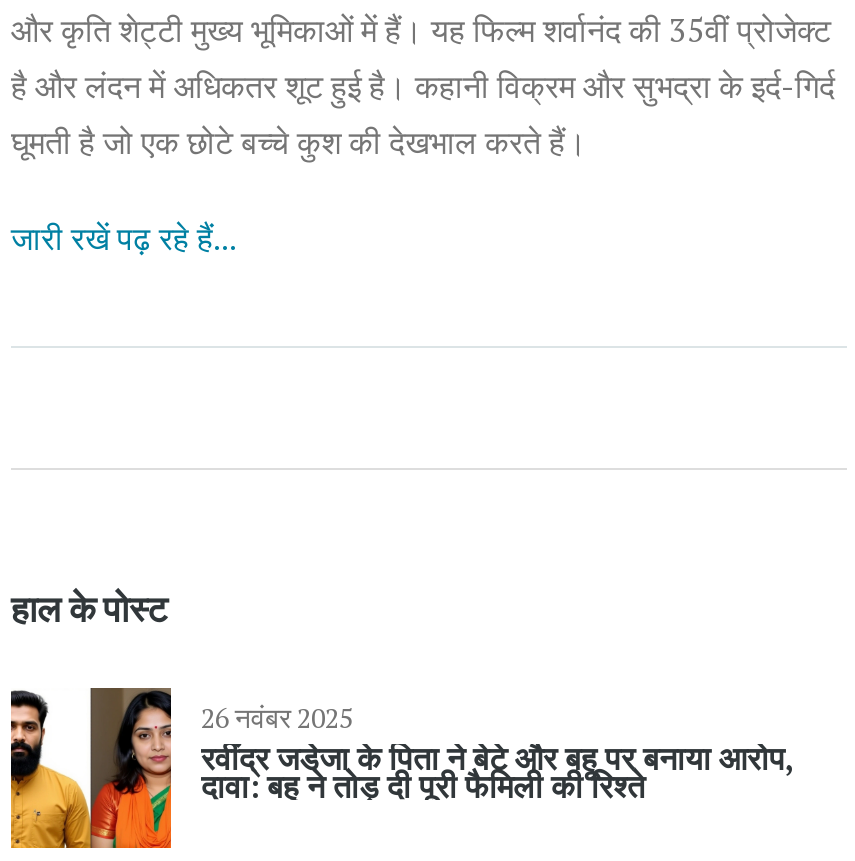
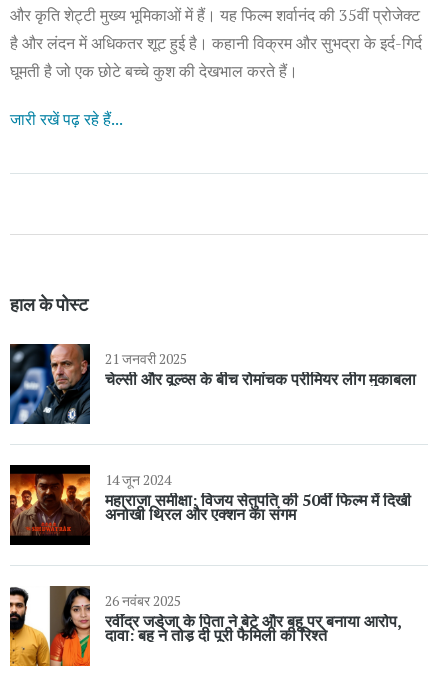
none -> [9,343,416,425] [image] | 21 जनवरी 2025 | चेल्सी और वूल्व्स के बीच रोमांचक प्रीमियर लीग मुकाबला
none -> [9,464,411,546] [image] | 14 जून 2024 | महाराजा समीक्षा: विजय सेतुपति की 50वीं फिल्म में दिखी | अनोखी थ्रिल और एक्शन का संगम

